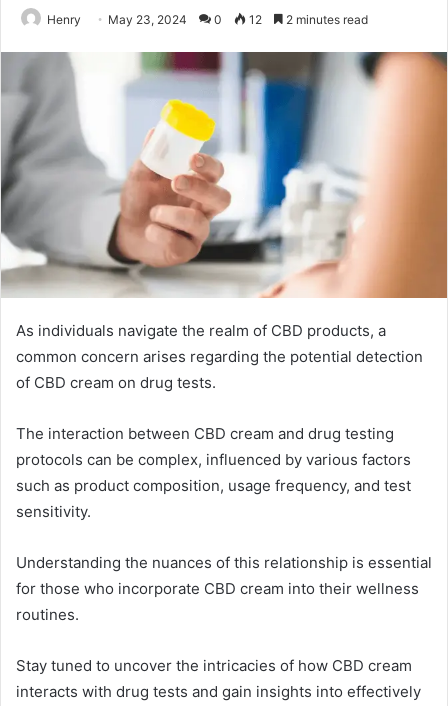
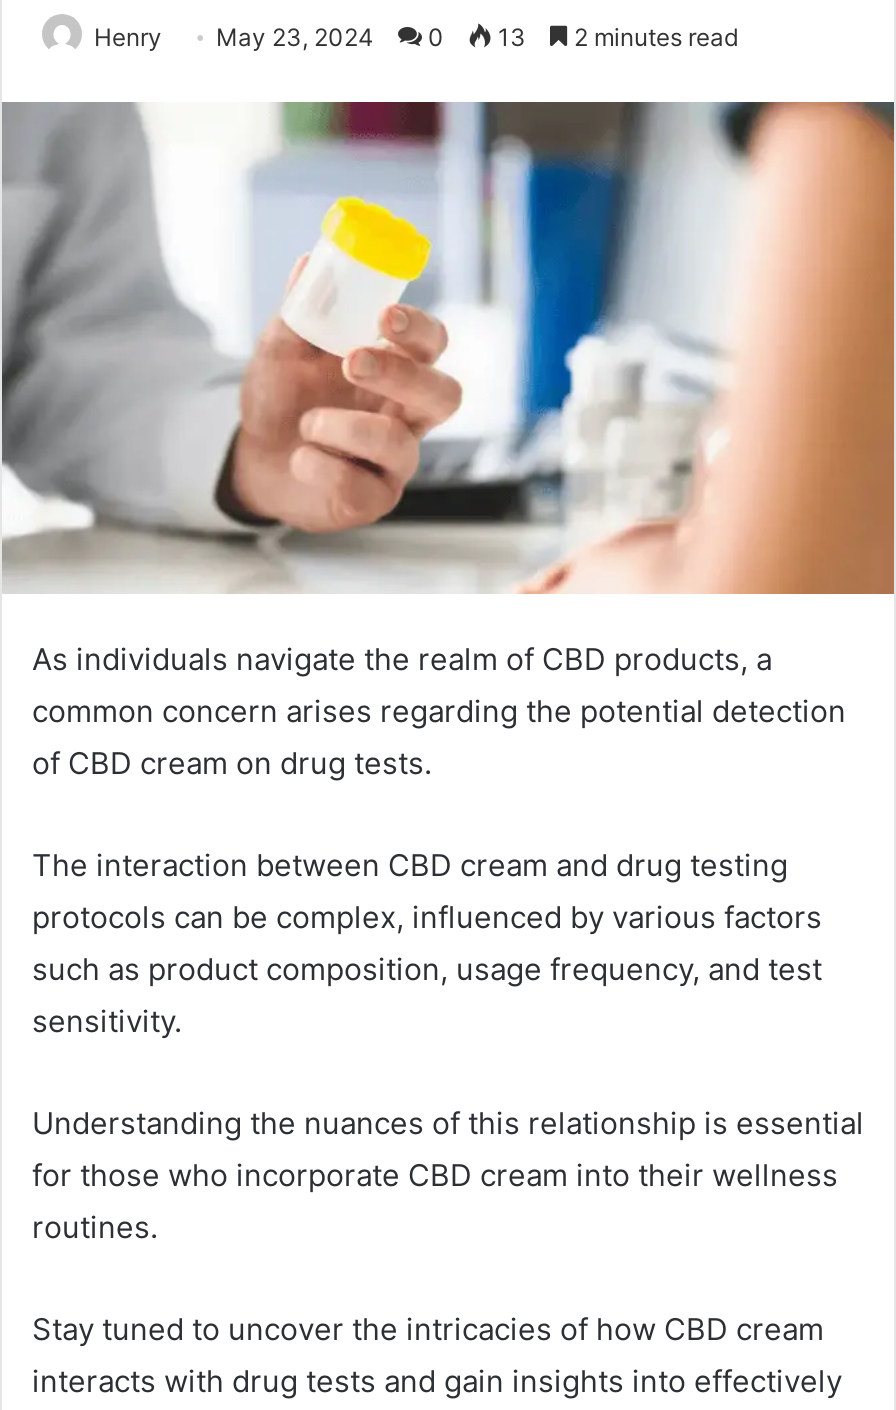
[47,12,368,27] Henry May 23, 2024 0 12 2 minutes read -> [94,21,738,51] Henry May 23, 2024 0 13 2 minutes read

